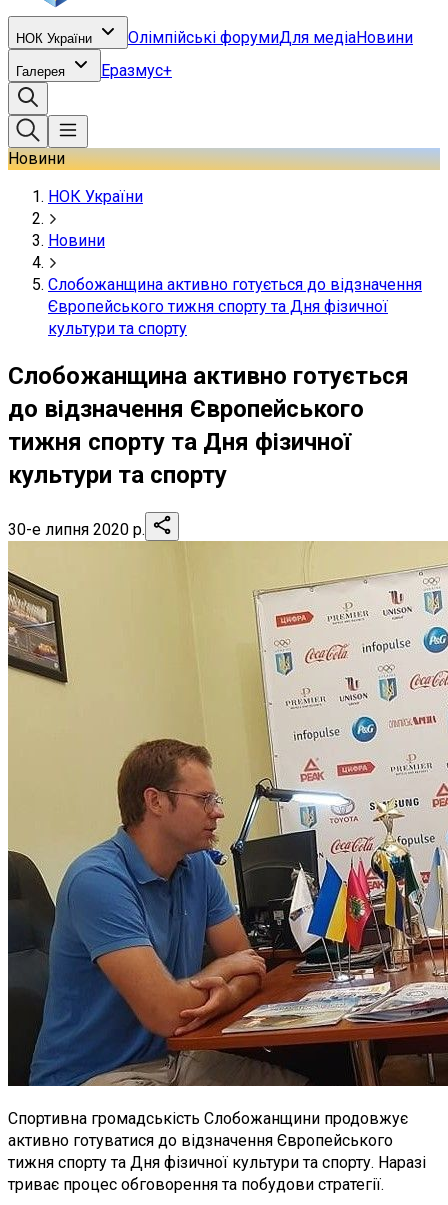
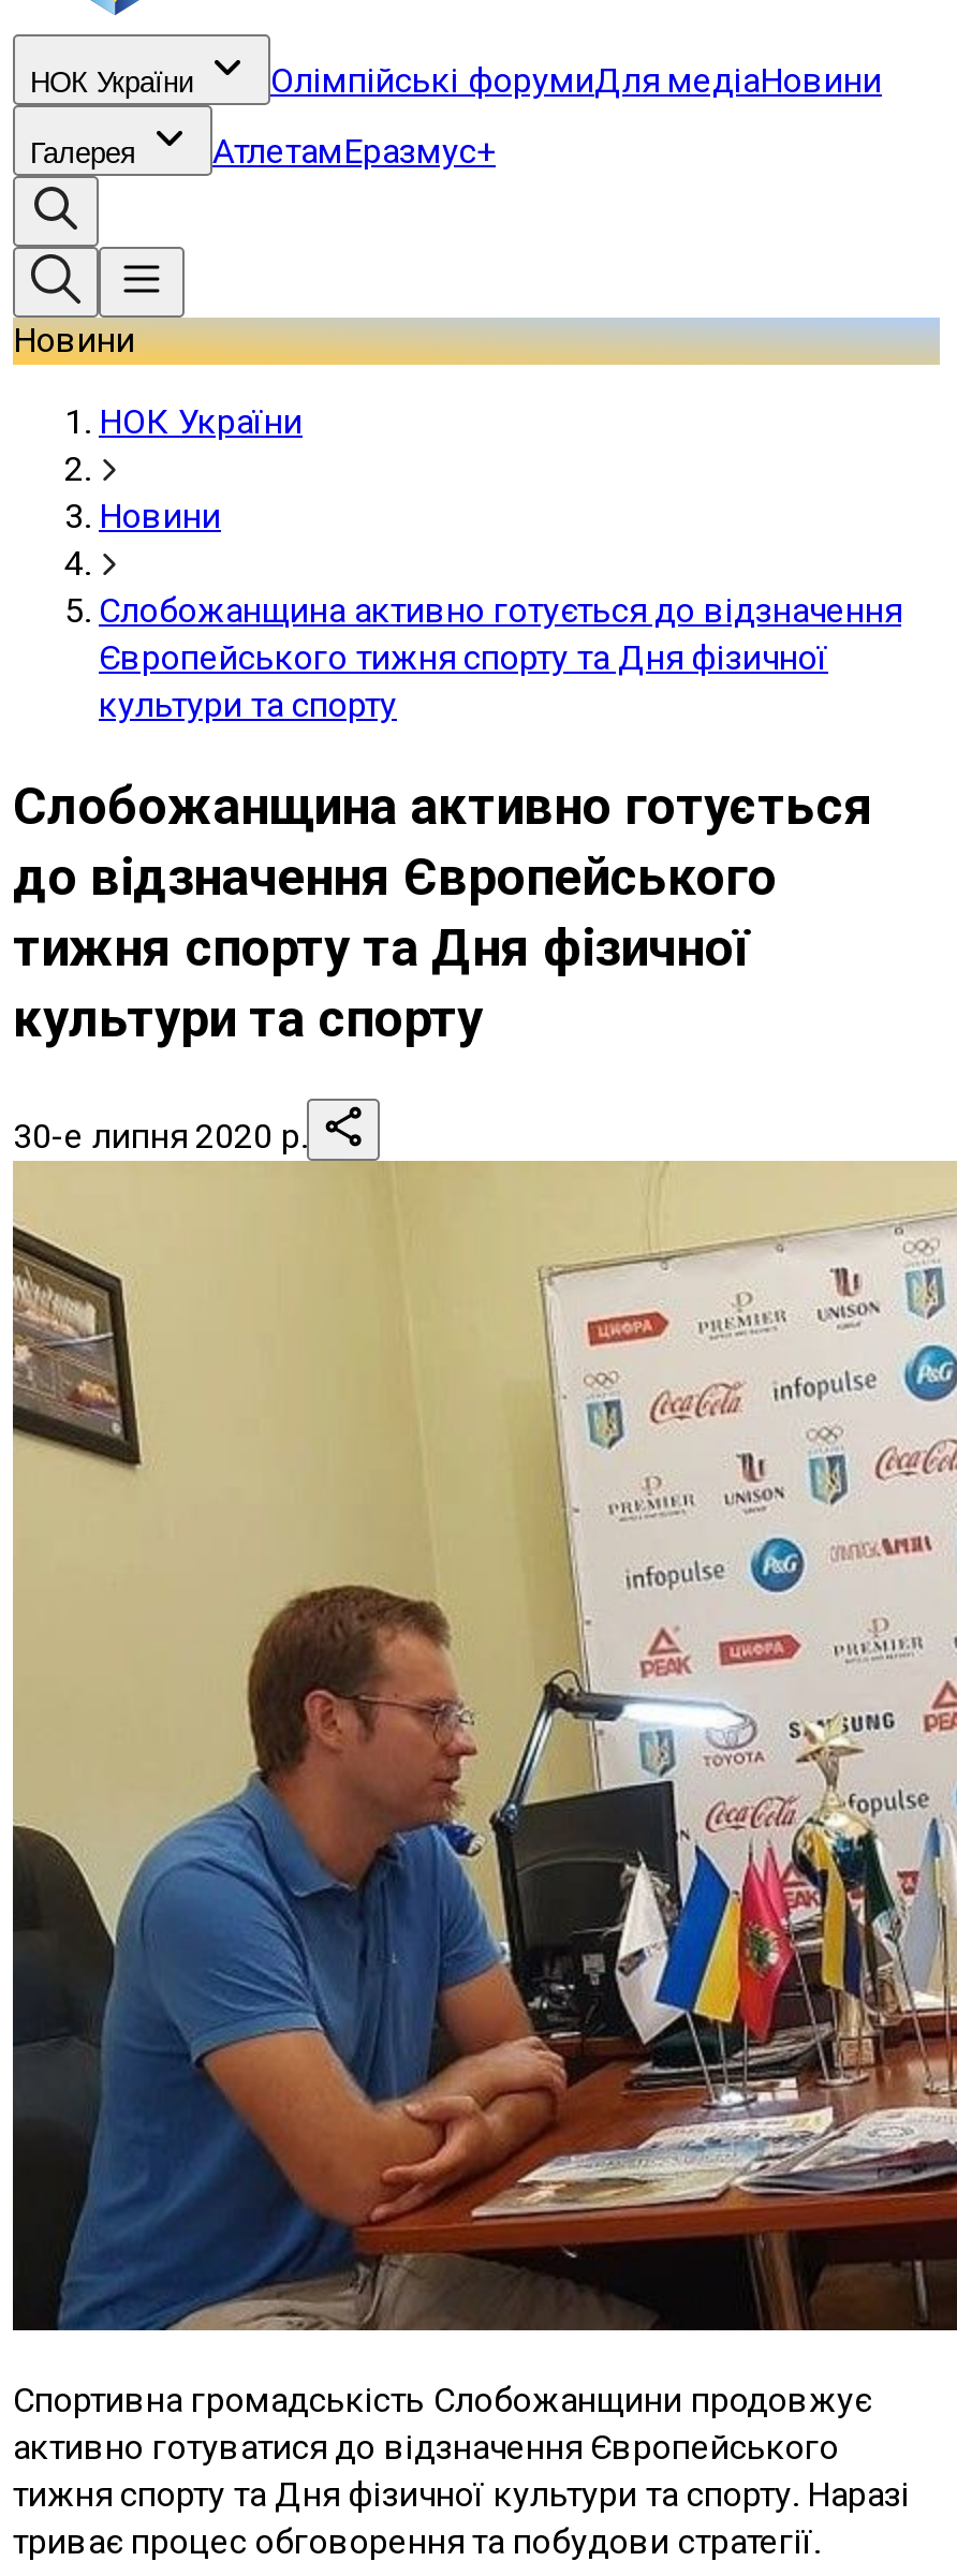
[101,61,172,80] Еразмус+ -> [212,131,496,172] АтлетамЕразмус+

